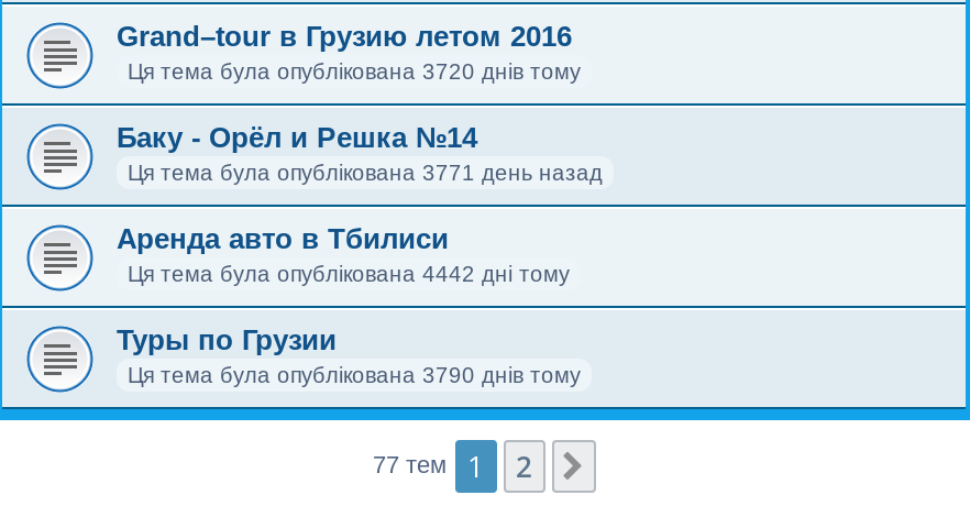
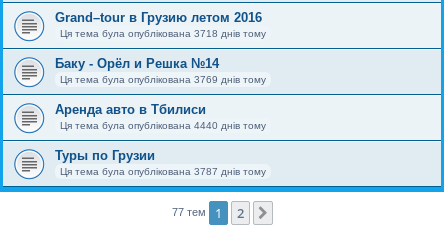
[128,59,581,84] Ця тема була опублікована 3720 днів тому -> [60,28,266,39] Ця тема була опублікована 3718 днів тому
[128,161,603,185] Ця тема була опублікована 3771 день назад -> [60,74,266,85] Ця тема була опублікована 3769 днів тому
[128,262,570,286] Ця тема була опублікована 4442 дні тому -> [60,120,266,131] Ця тема була опублікована 4440 днів тому
[128,363,581,387] Ця тема була опублікована 3790 днів тому -> [60,166,266,177] Ця тема була опублікована 3787 днів тому

